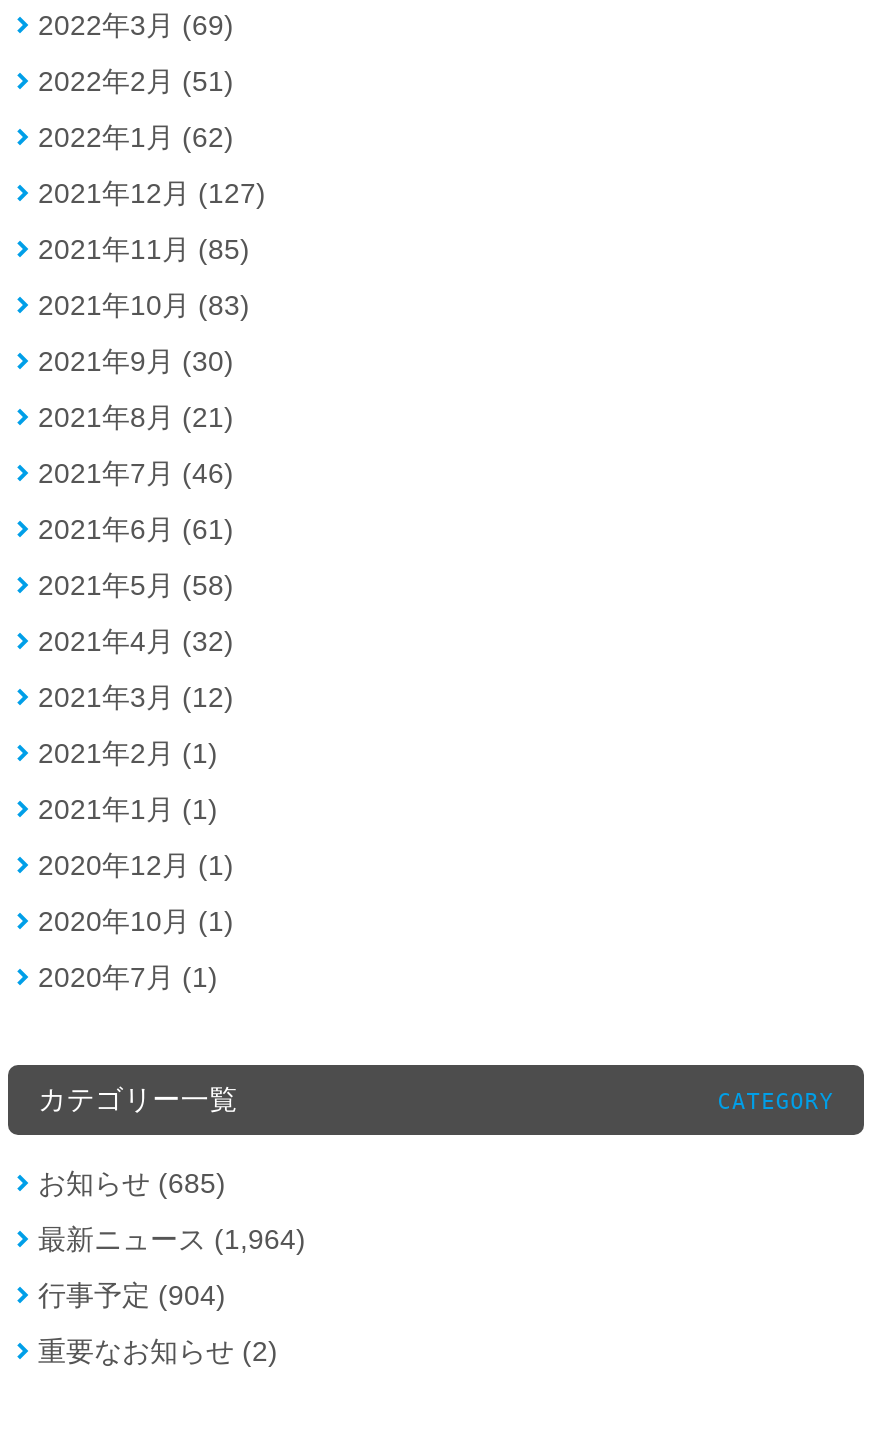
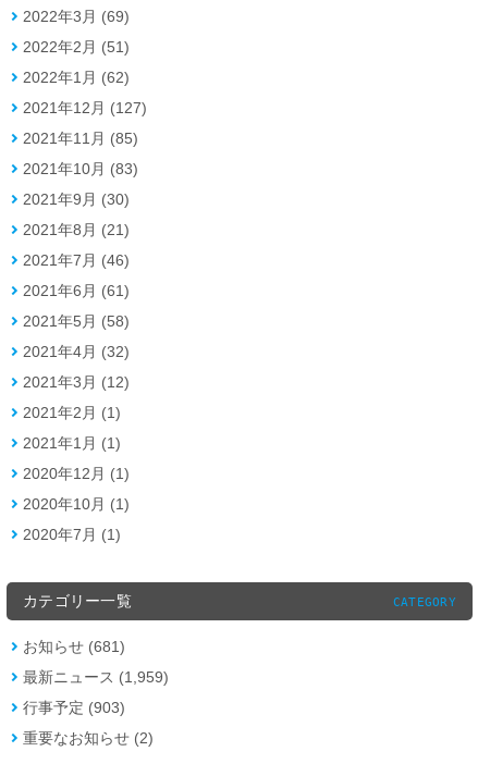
[38,1167,226,1199] お知らせ (685) -> [23,638,125,655] お知らせ (681)
[38,1223,306,1255] 最新ニュース (1,964) -> [23,668,169,686] 最新ニュース (1,959)
[38,1279,226,1311] 行事予定 (904) -> [23,699,125,716] 行事予定 (903)

